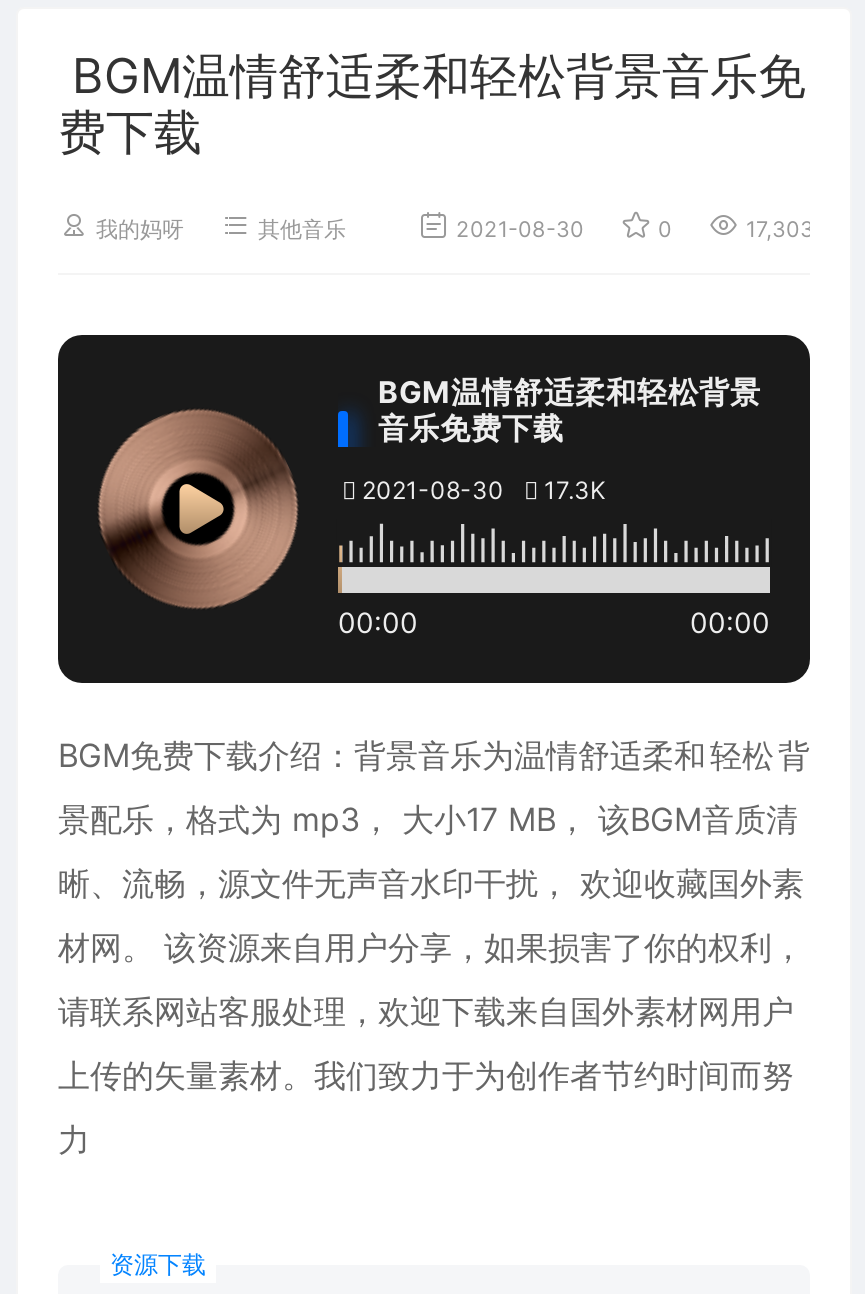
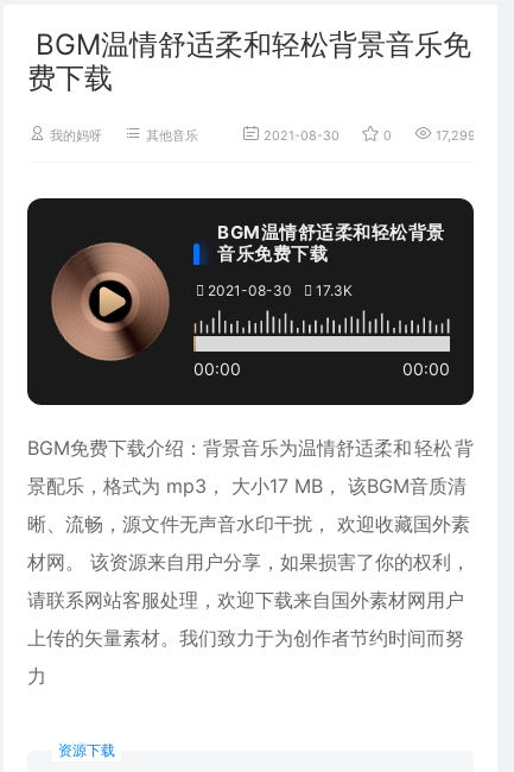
[740,217,814,243] 17,303 -> [432,128,476,144] 17,299
[102,415,294,603] [image] -> [55,245,166,359] [image]

